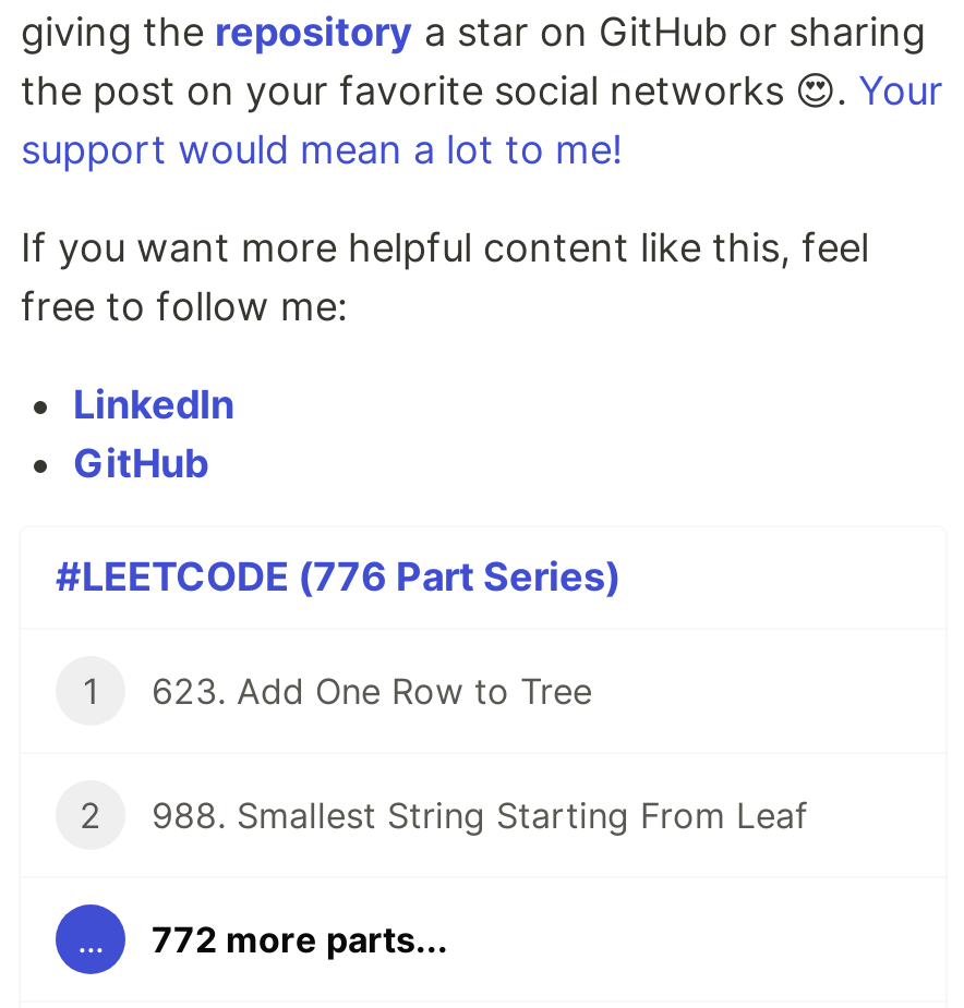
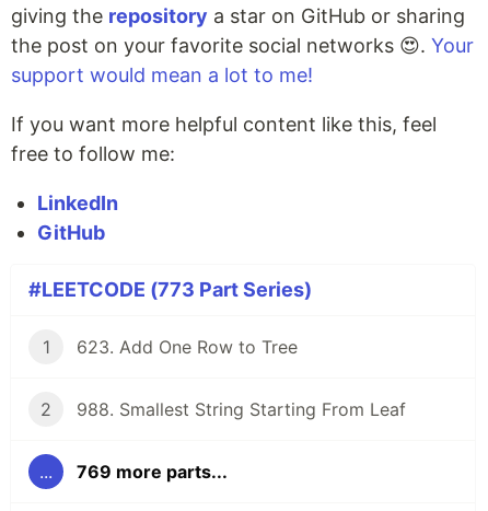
[56,554,620,600] #LEETCODE (776 Part Series) -> [28,278,312,301] #LEETCODE (773 Part Series)
[152,918,448,962] 772 more parts... -> [77,461,228,483] 769 more parts...

